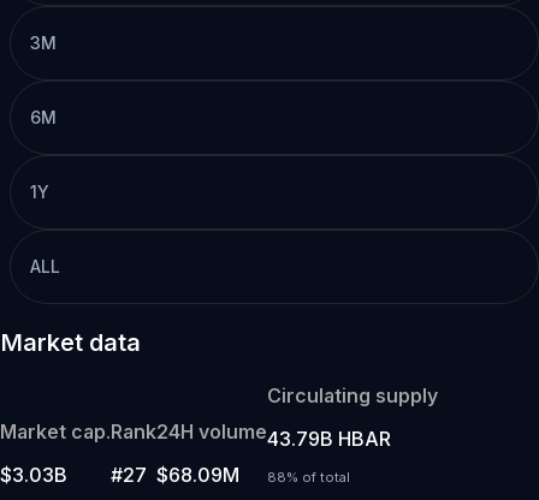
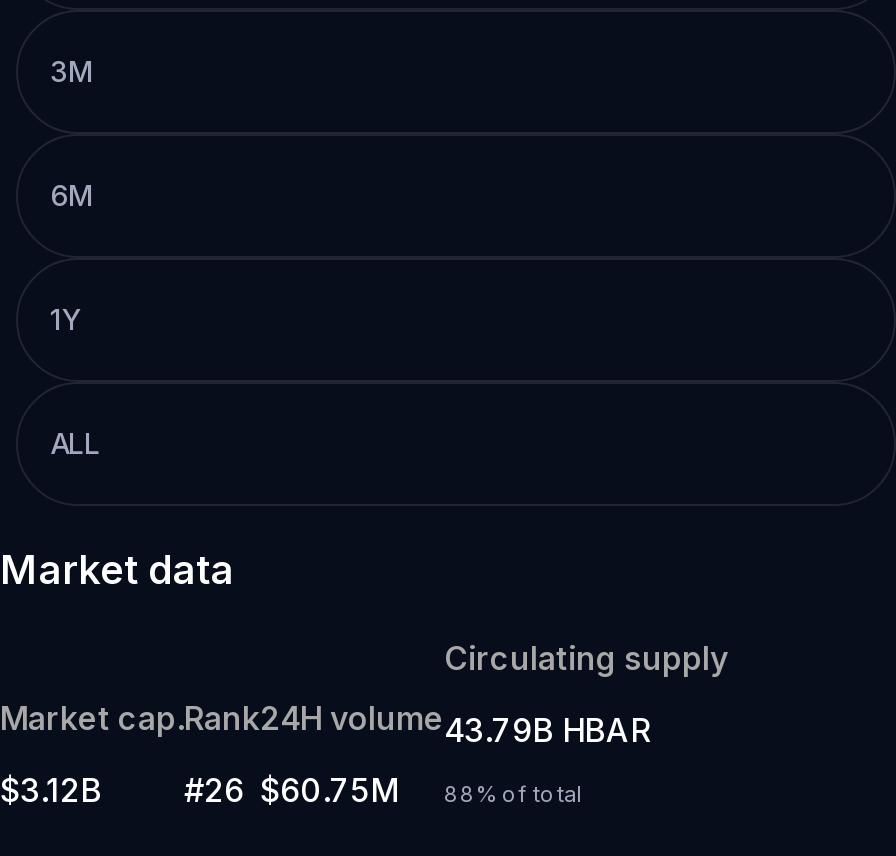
[0,463,67,487] $3.03B -> [0,771,102,811] $3.12B
[111,463,147,487] #27 -> [184,771,244,811] #26
[156,463,239,487] $68.09M -> [260,771,398,811] $60.75M

